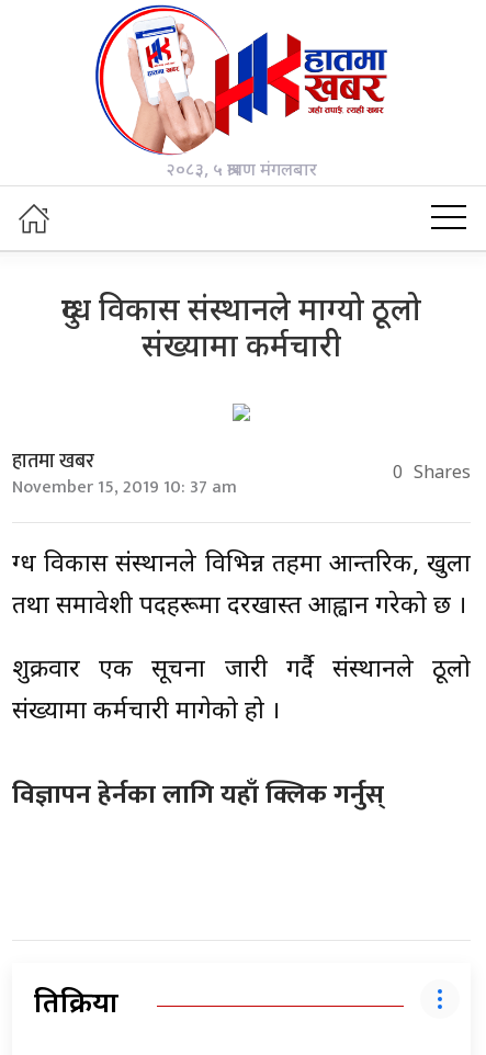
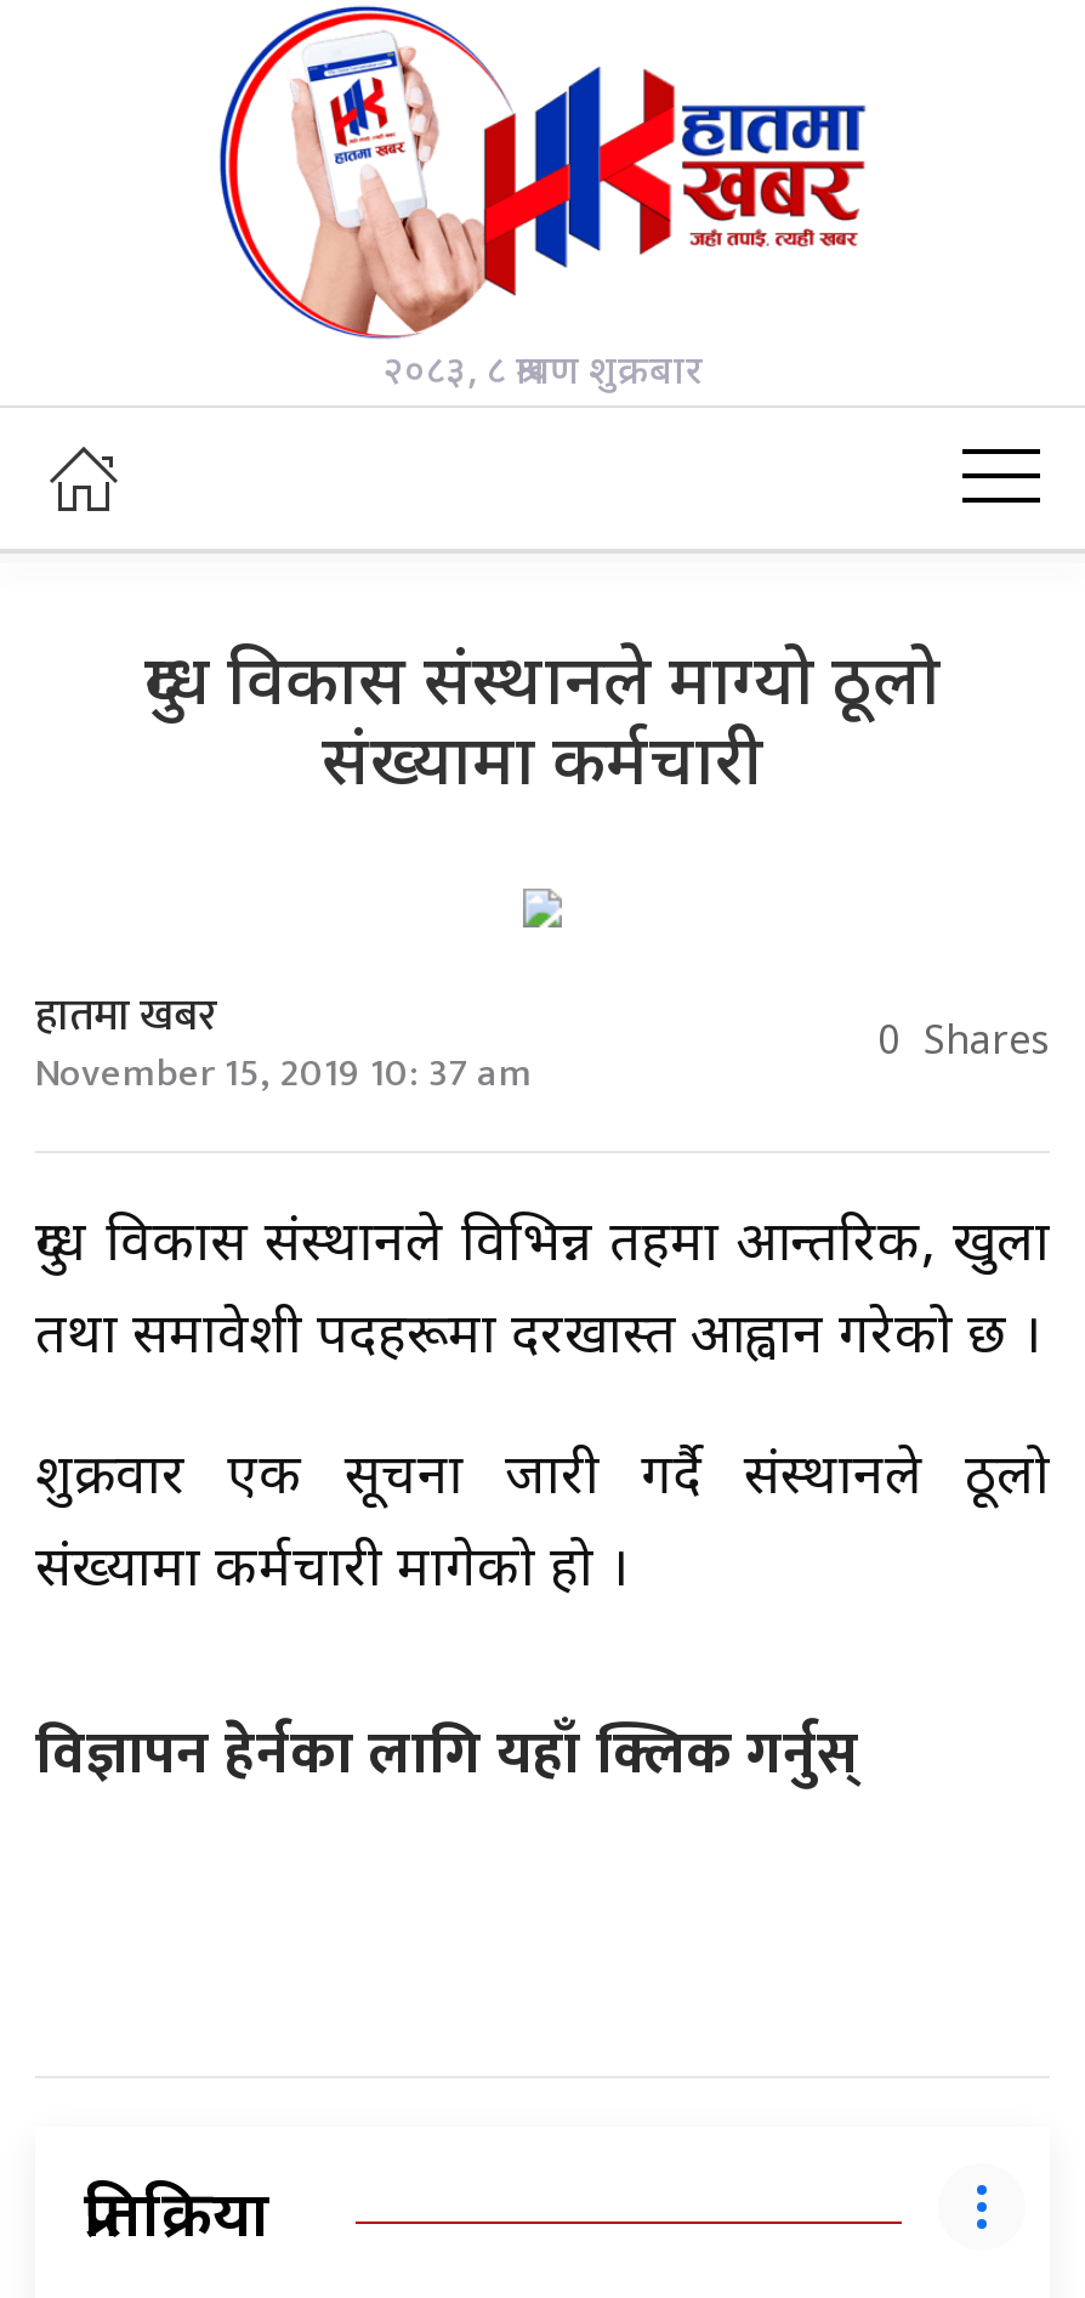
[166,160,317,183] २०८३, ५ श्रावण मंगलबार -> [382,350,703,401] २०८३, ८ श्रावण शुक्रबार

